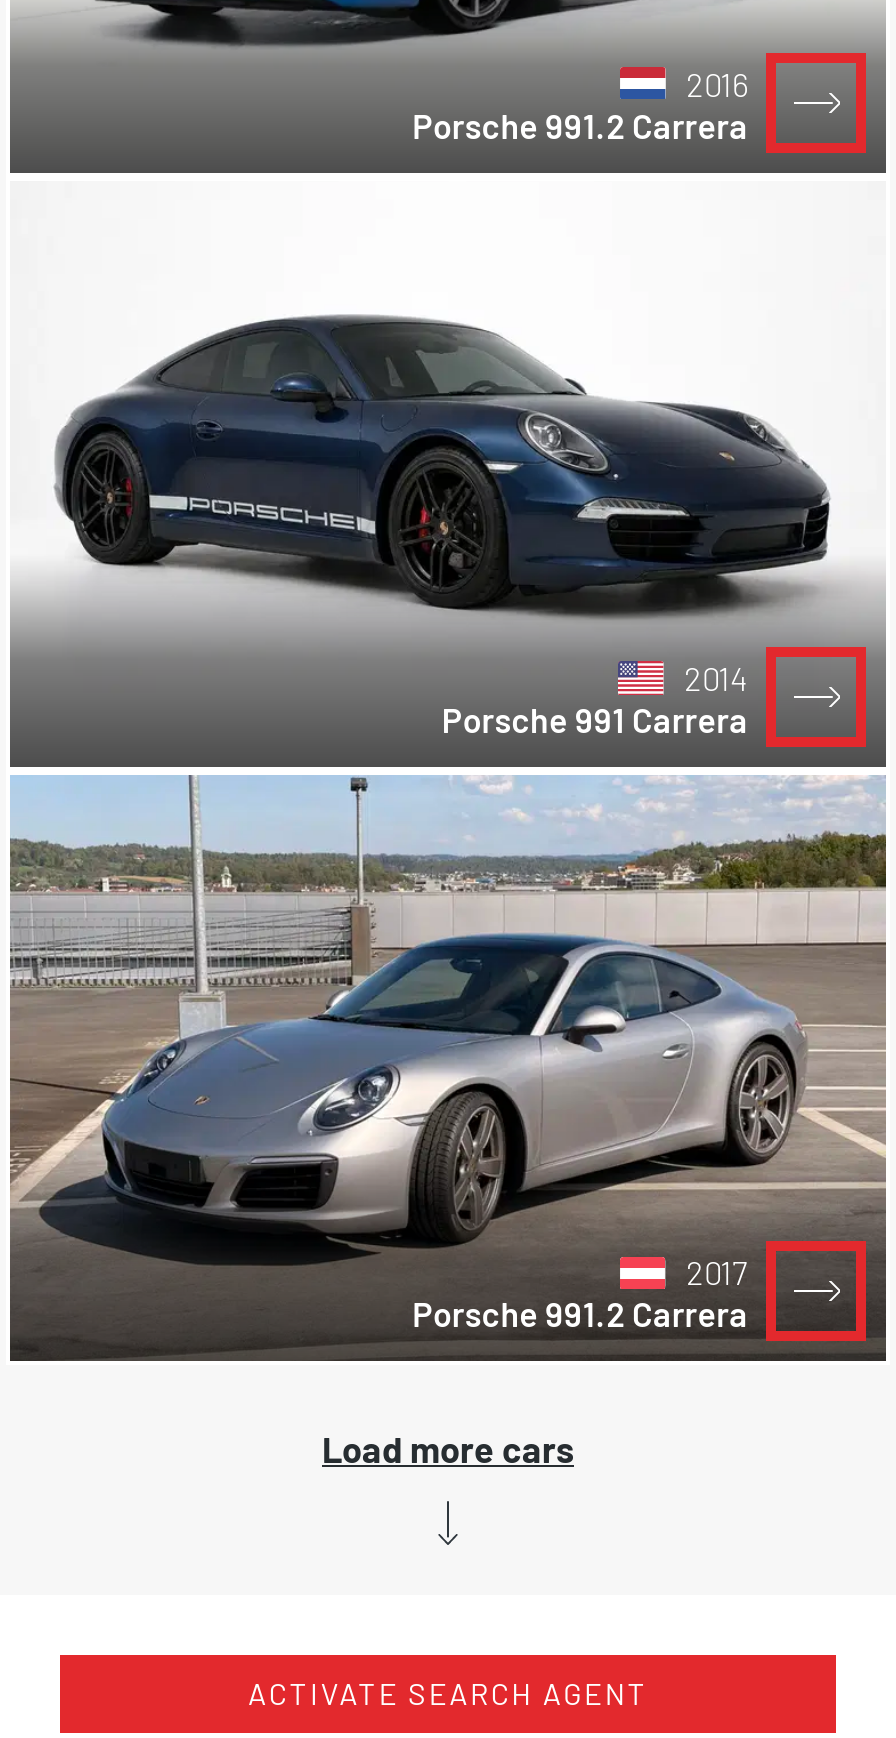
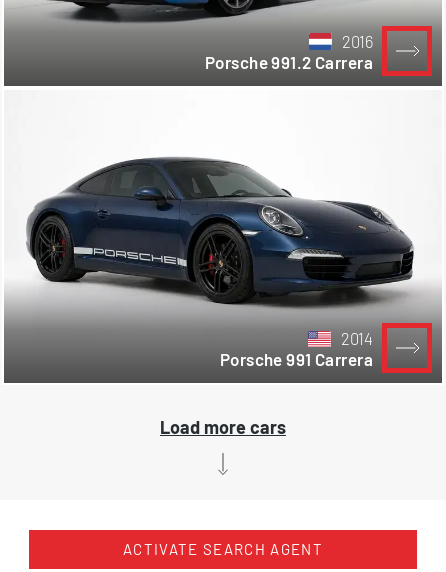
[8,774,888,1356] [image] | 2017 | Porsche 991.2 Carrera -> none

